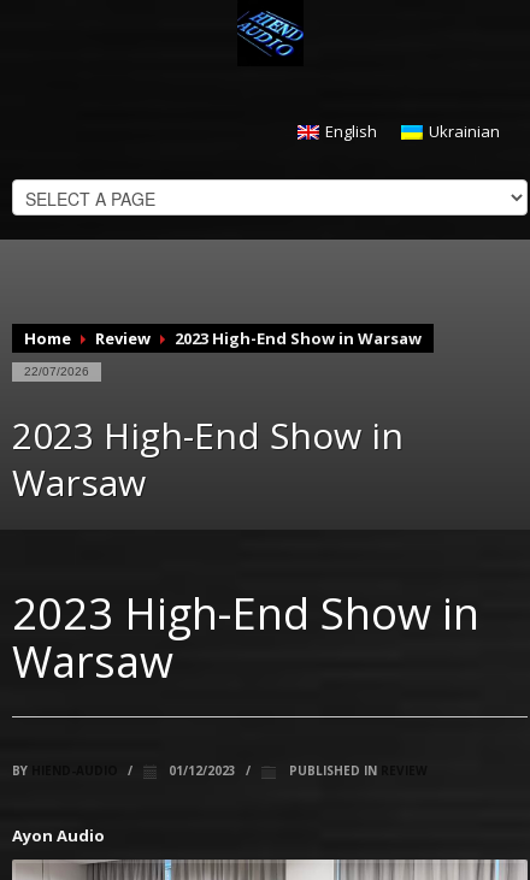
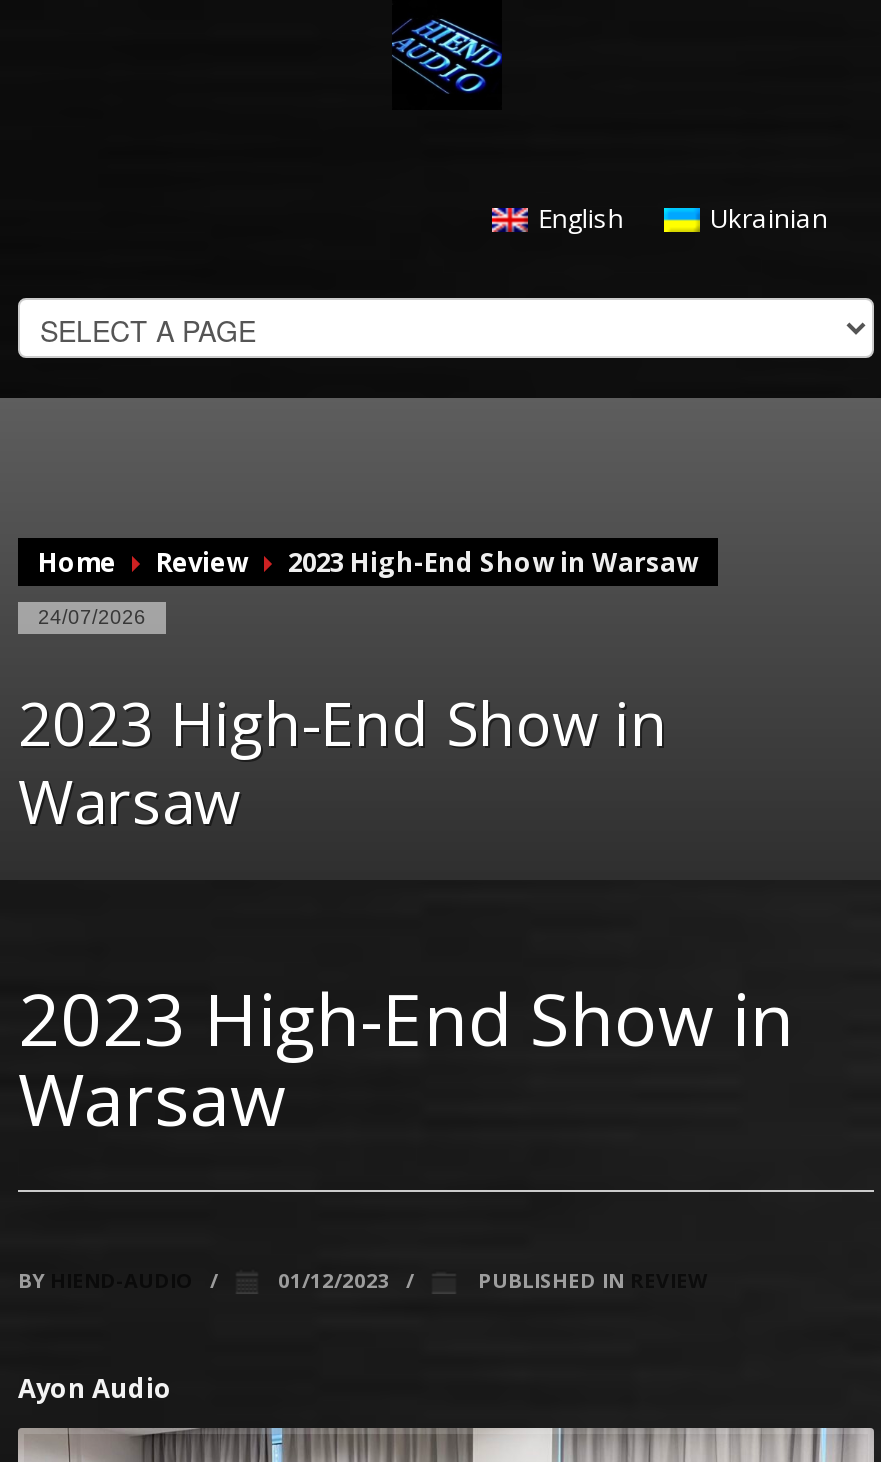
[24,365,89,378] 22/07/2026 -> [38,606,146,628] 24/07/2026

